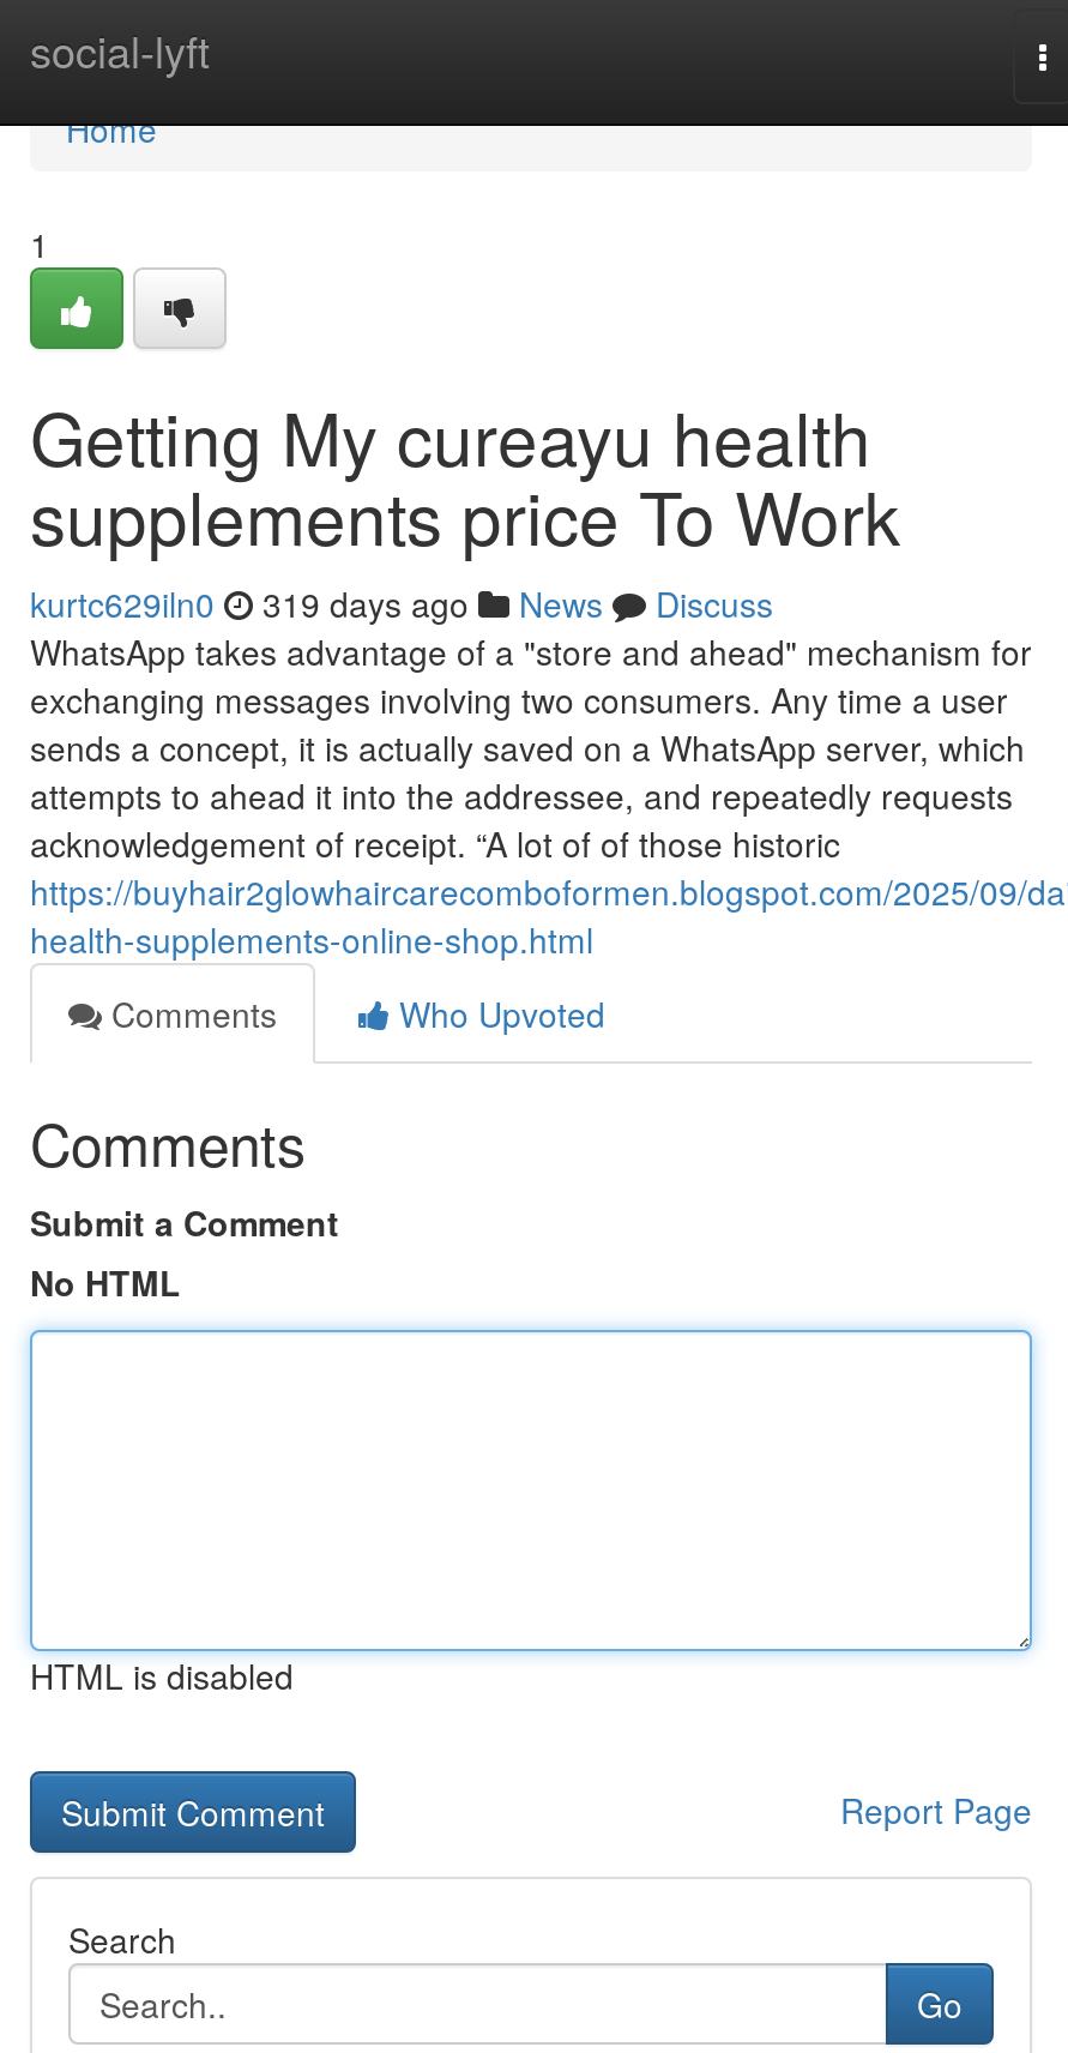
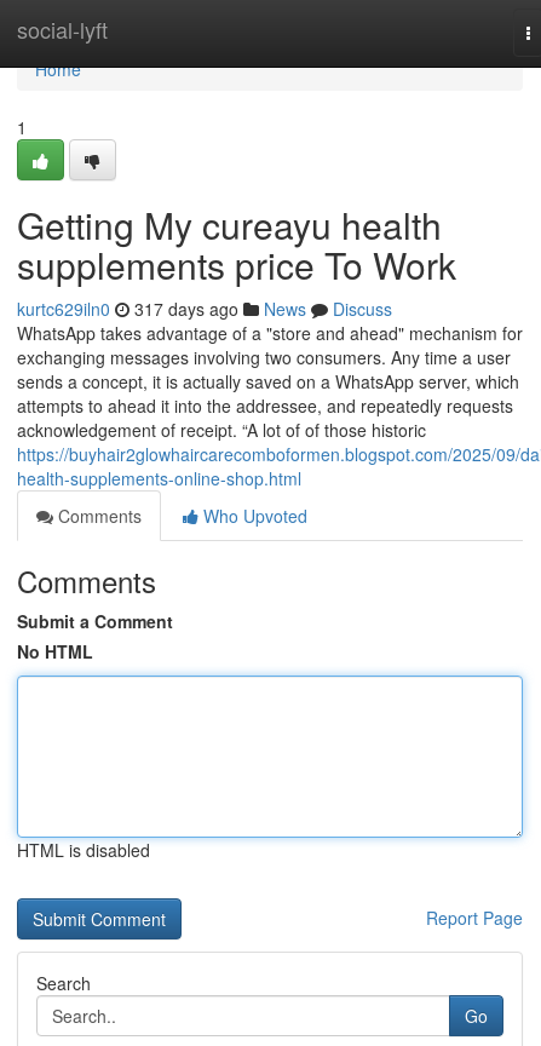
[30,579,773,627] kurtc629iln0 319 days ago News Discuss -> [17,297,392,321] kurtc629iln0 317 days ago News Discuss

